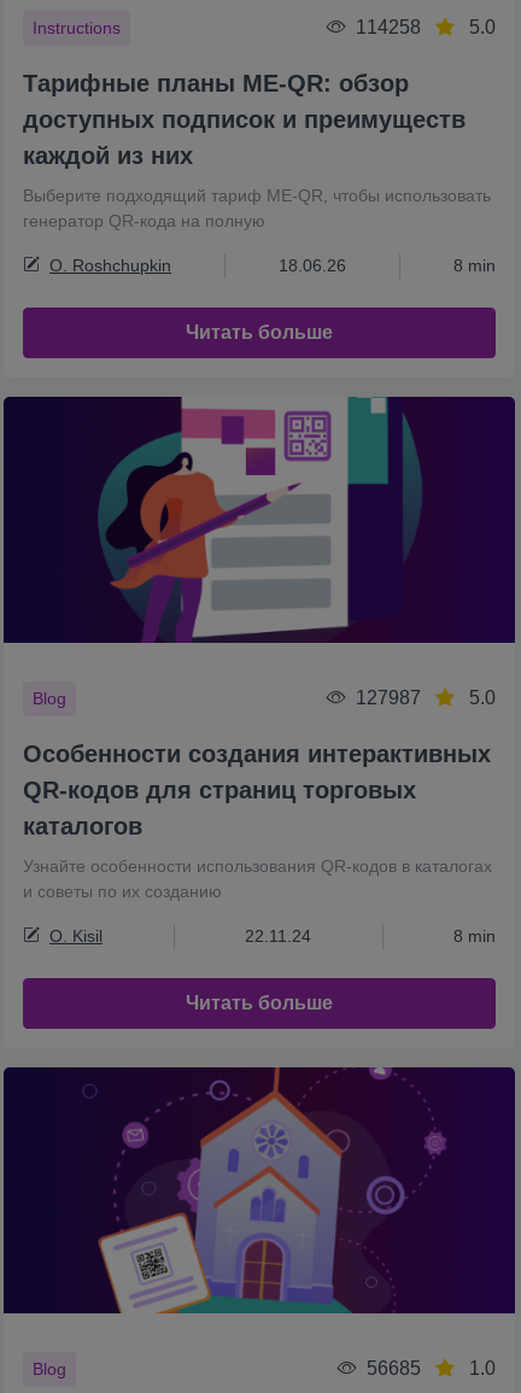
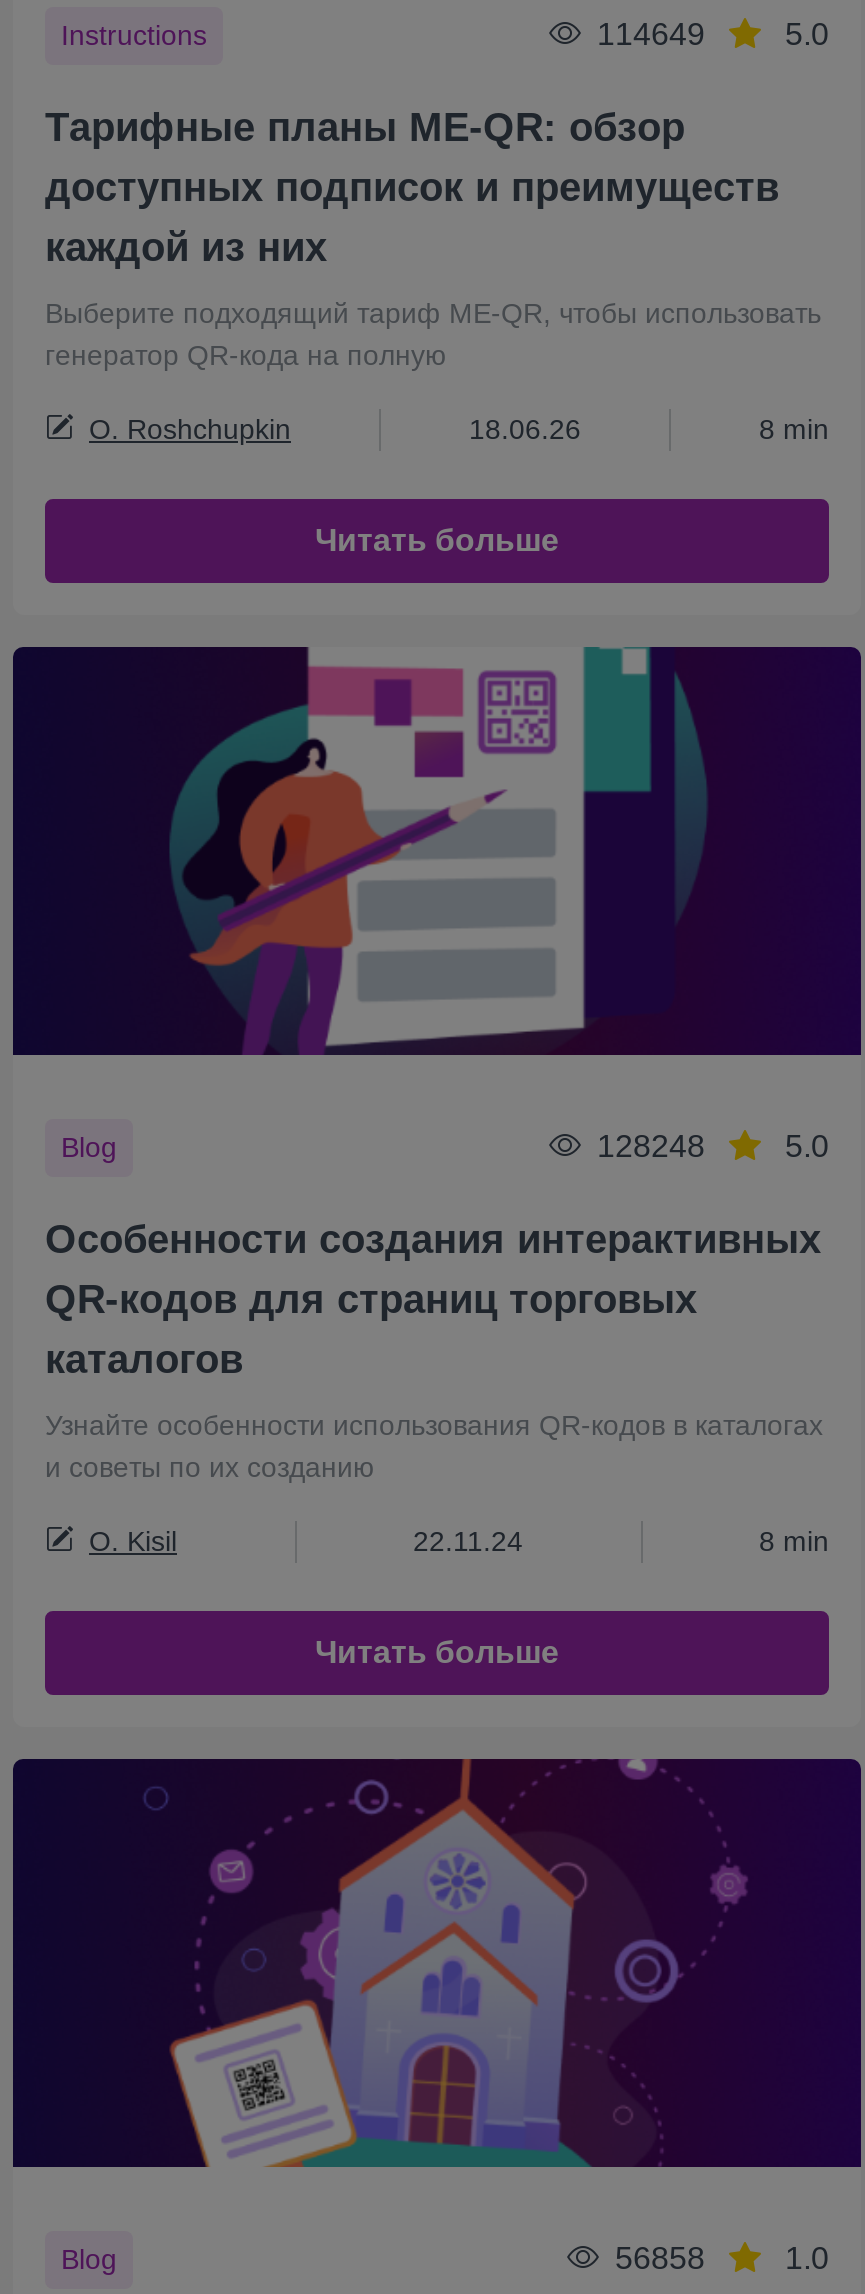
[356,17,421,38] 114258 -> [597,17,705,51] 114649
[356,688,421,708] 127987 -> [597,1129,705,1163] 128248
[367,1358,421,1379] 56685 -> [615,2241,705,2275] 56858

